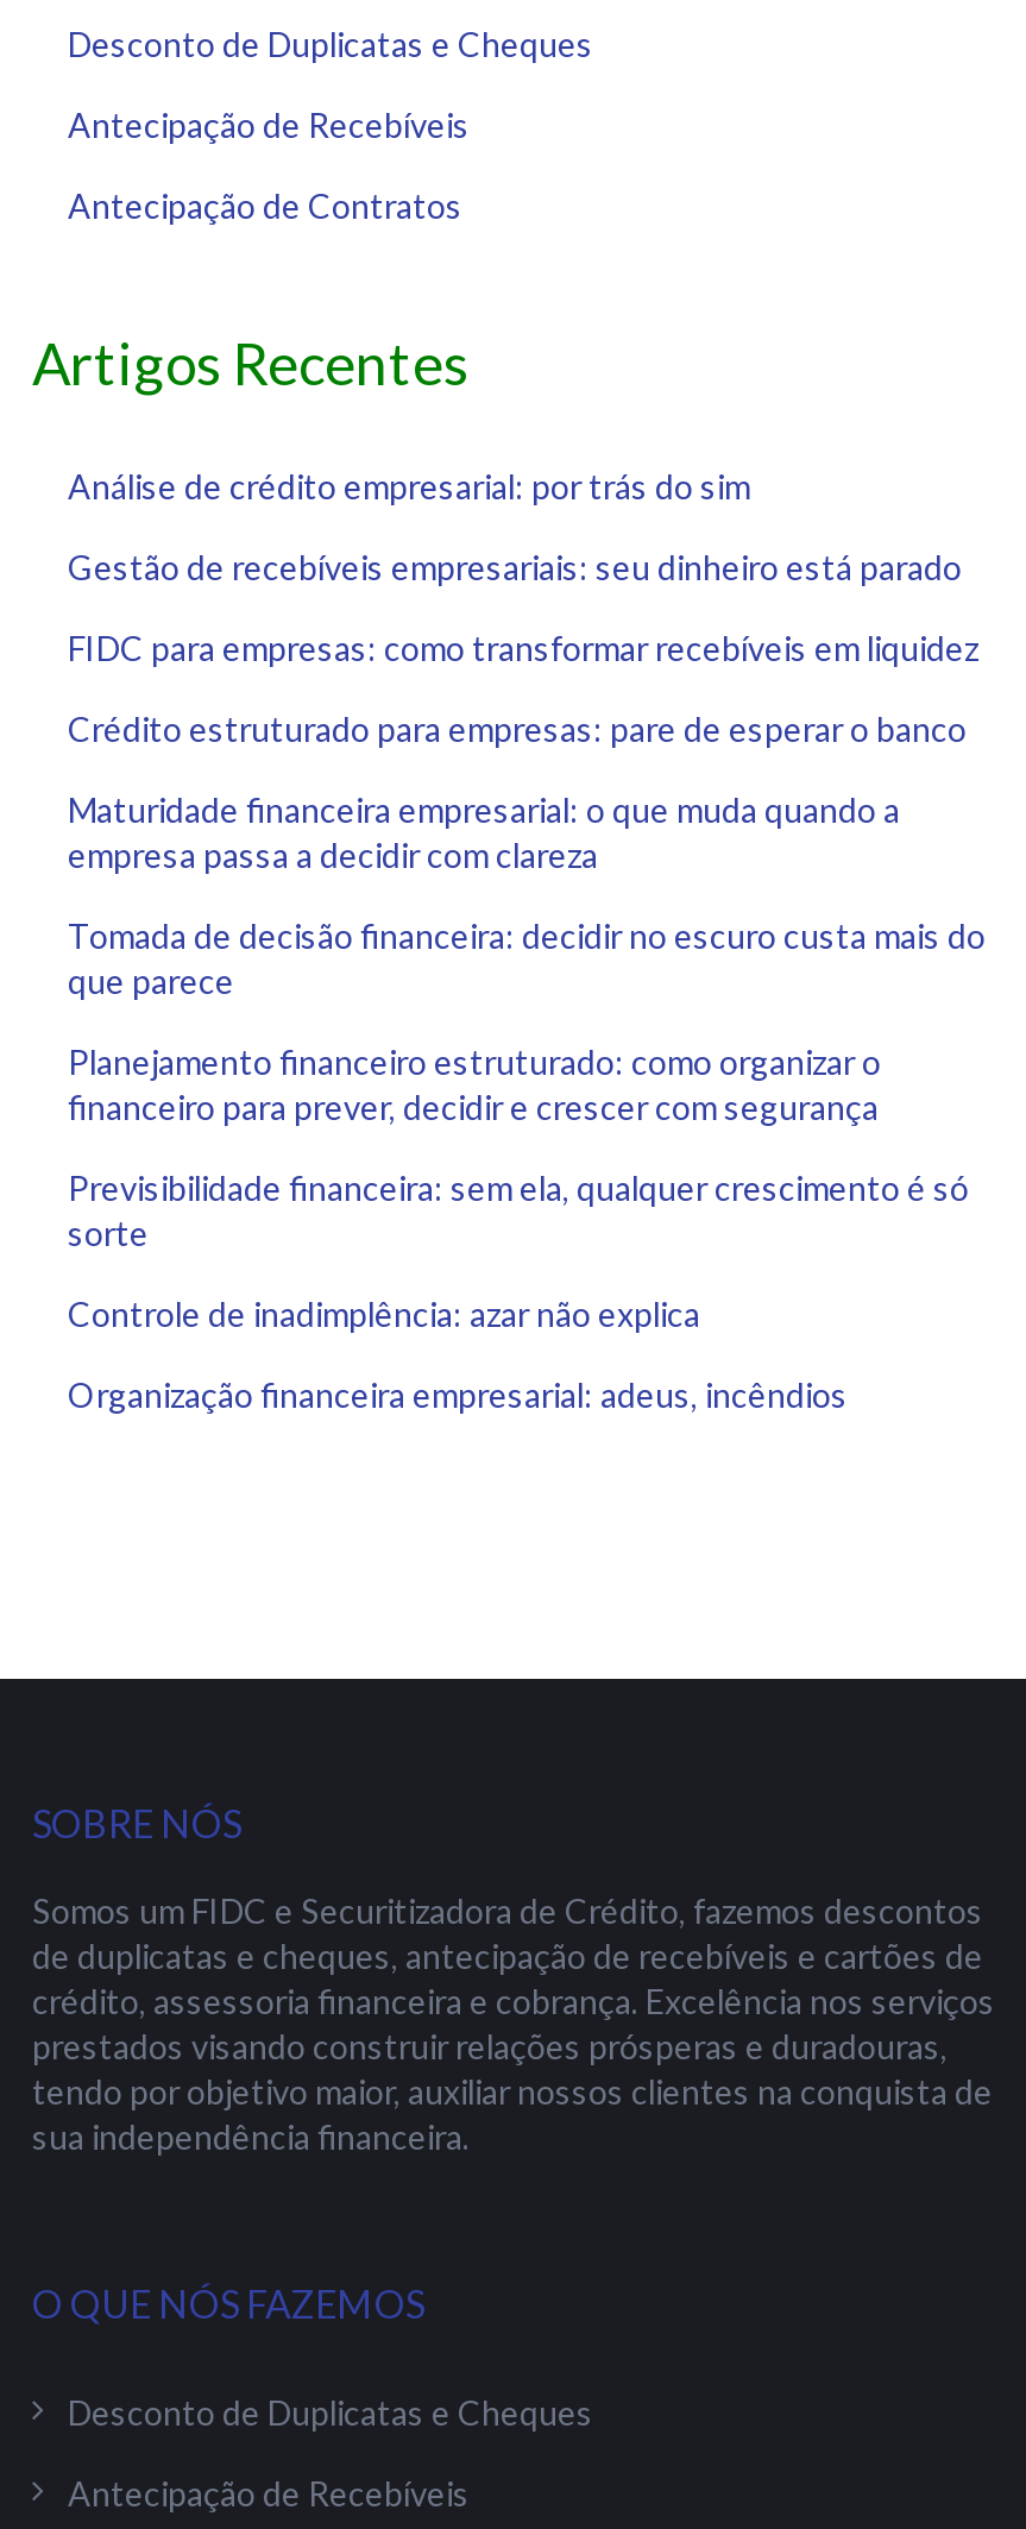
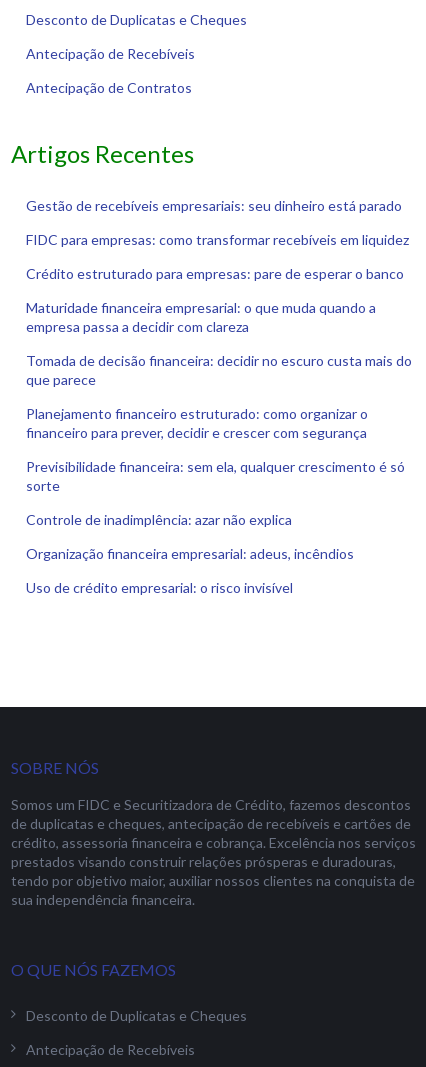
[68,465,750,506] Análise de crédito empresarial: por trás do sim -> none
moved [68,546,986,1414] -> [26,197,412,562]: Gestão de recebíveis empresariais: seu dinheiro está parado | FIDC para empresas: como transformar recebíveis em liquidez | Crédito estruturado para empresas: pare de esperar o banco | ... | Controle de inadimplência: azar não explica | Organização financeira empresarial: adeus, incêndios
none -> [26,579,293,596] Uso de crédito empresarial: o risco invisível

